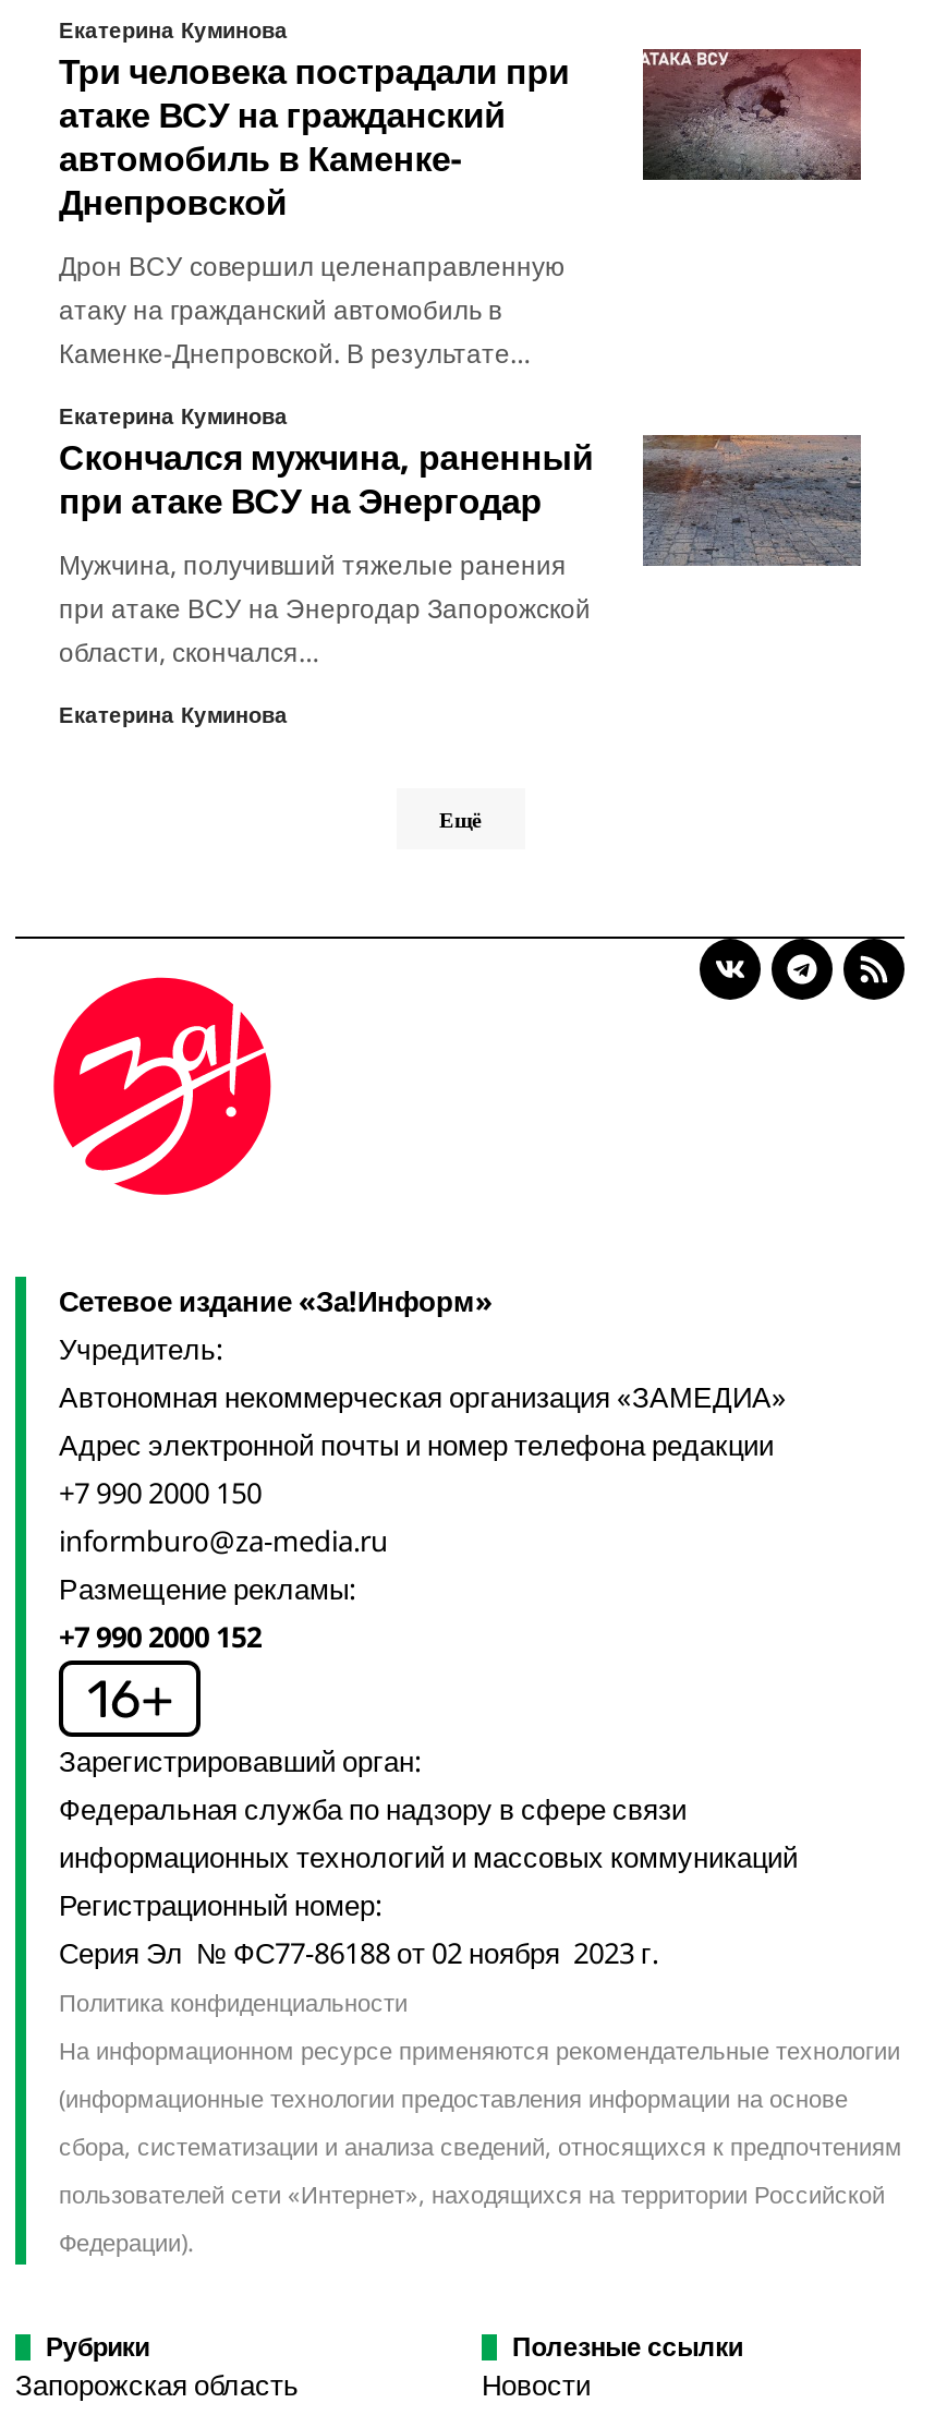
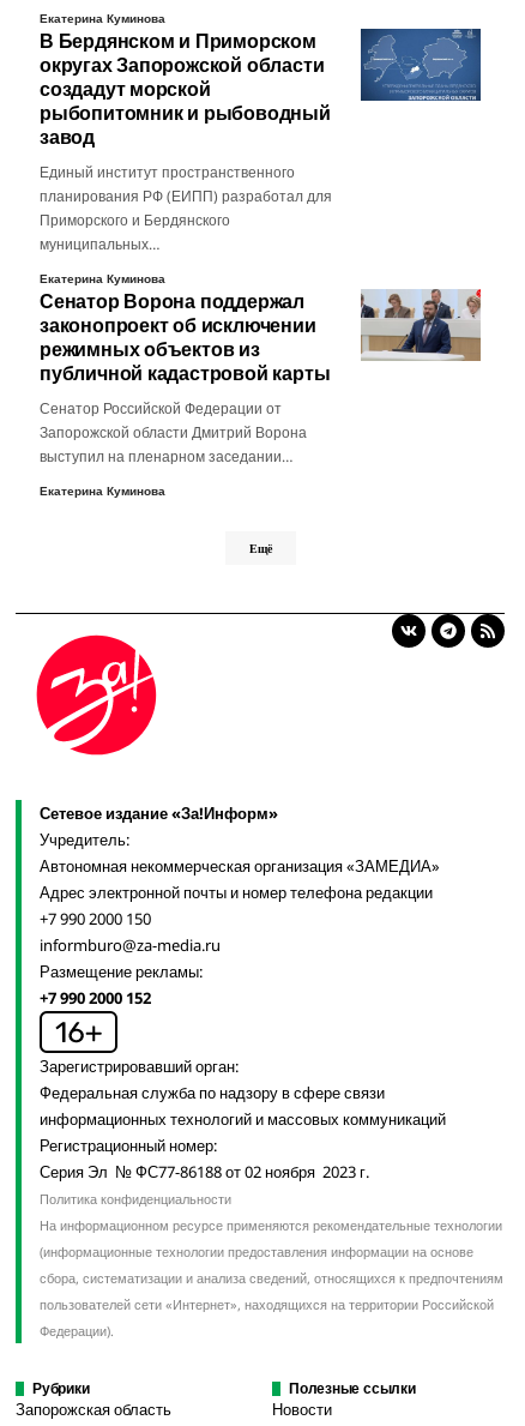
[59,47,863,226] [image] | Три человека пострадали при | атаке ВСУ на гражданский | автомобиль в Каменке- | Днепровской -> [40,28,482,150] [image] | В Бердянском и Приморском | округах Запорожской области | создадут морской | рыбопитомник и рыбоводный | завод
[59,247,564,372] Дрон ВСУ совершил целенаправленную | атаку на гражданский автомобиль в | Каменке-Днепровской. В результате… -> [40,162,332,254] Единый институт пространственного | планирования РФ (ЕИПП) разработал для | Приморского и Бердянского | муниципальных…
[59,433,861,566] [image] | Скончался мужчина, раненный | при атаке ВСУ на Энергодар -> [40,288,481,386] [image] | Сенатор Ворона поддержал | законопроект об исключении | режимных объектов из | публичной кадастровой карты
[59,546,591,671] Мужчина, получивший тяжелые ранения | при атаке ВСУ на Энергодар Запорожской | области, скончался… -> [40,398,307,467] Сенатор Российской Федерации от | Запорожской области Дмитрий Ворона | выступил на пленарном заседании…

